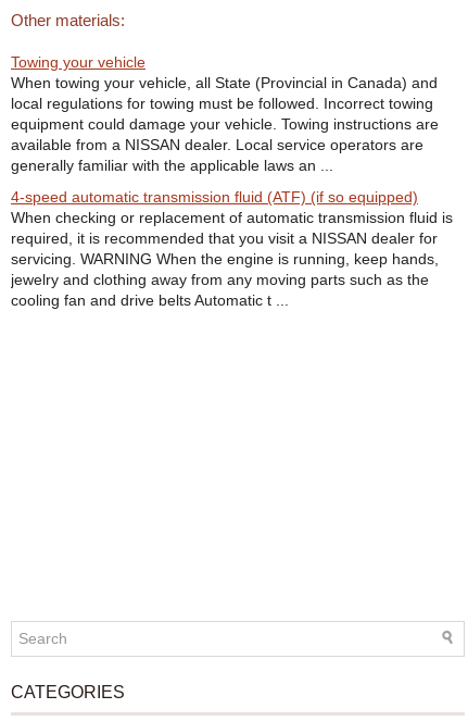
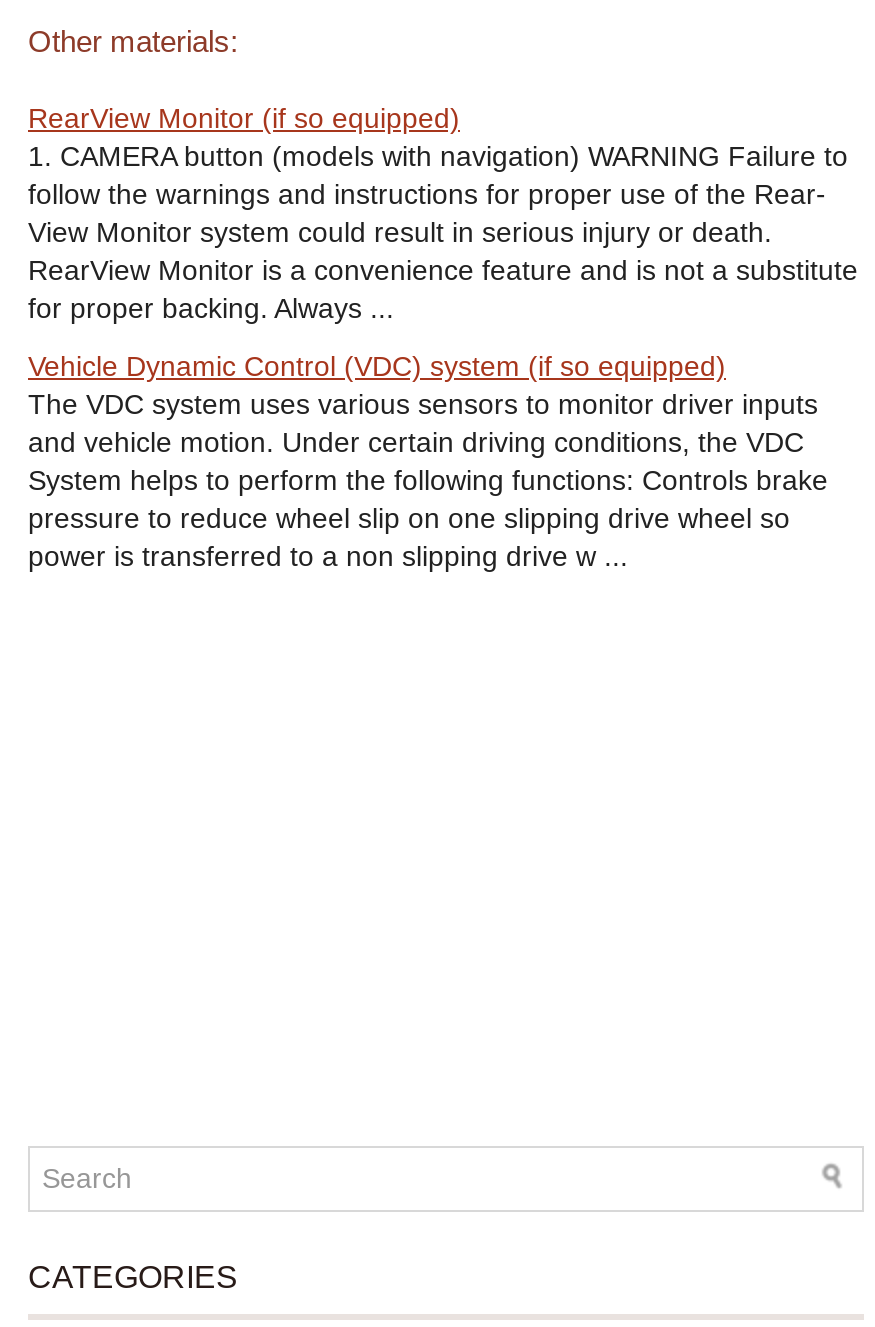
[11,53,439,174] Towing your vehicle | When towing your vehicle, all State (Provincial in Canada) and | local regulations for towing must be followed. Incorrect towing | equipment could damage your vehicle. Towing instructions are | available from a NISSAN dealer. Local service operators are | generally familiar with the applicable laws an ... -> [28,102,858,324] RearView Monitor (if so equipped) | 1. CAMERA button (models with navigation) WARNING Failure to | follow the warnings and instructions for proper use of the Rear- | View Monitor system could result in serious injury or death. | RearView Monitor is a convenience feature and is not a substitute | for proper backing. Always ...
[11,188,453,309] 4-speed automatic transmission fluid (ATF) (if so equipped) | When checking or replacement of automatic transmission fluid is | required, it is recommended that you visit a NISSAN dealer for | servicing. WARNING When the engine is running, keep hands, | jewelry and clothing away from any moving parts such as the | cooling fan and drive belts Automatic t ... -> [28,350,828,572] Vehicle Dynamic Control (VDC) system (if so equipped) | The VDC system uses various sensors to monitor driver inputs | and vehicle motion. Under certain driving conditions, the VDC | System helps to perform the following functions: Controls brake | pressure to reduce wheel slip on one slipping drive wheel so | power is transferred to a non slipping drive w ...

